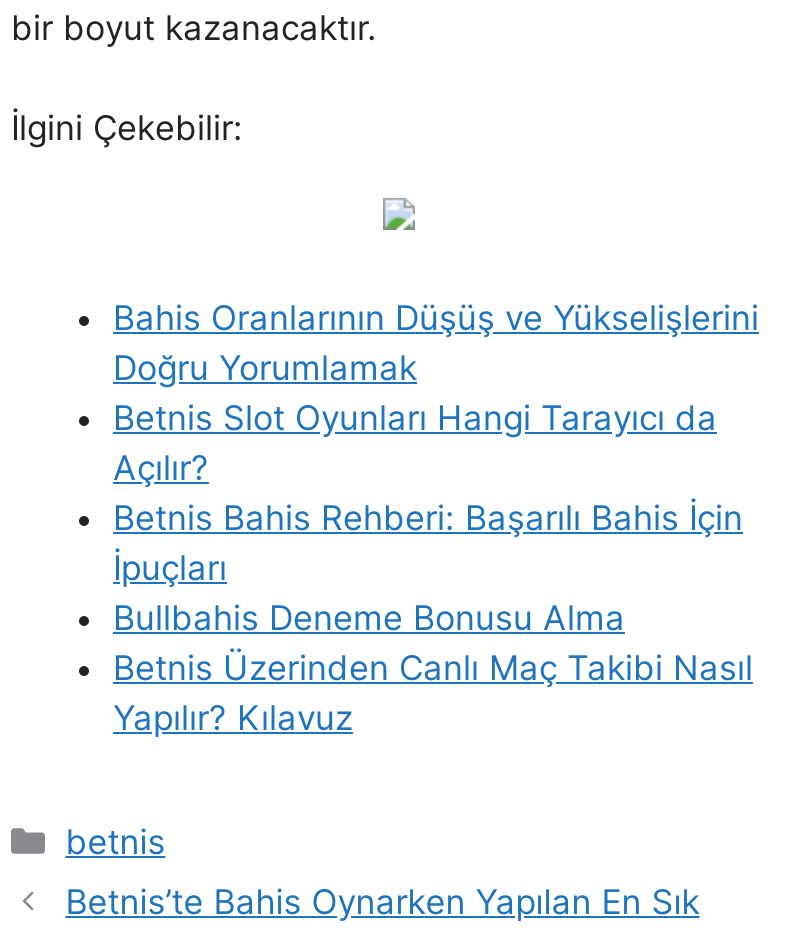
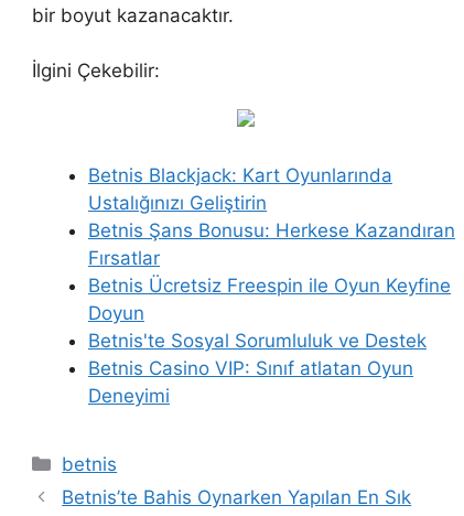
[113,298,759,738] Bahis Oranlarının Düşüş ve Yükselişlerini | Doğru Yorumlamak | Betnis Slot Oyunları Hangi Tarayıcı da | Açılır? | Betnis Bahis Rehberi: Başarılı Bahis İçin | İpuçları | Bullbahis Deneme Bonusu Alma | Betnis Üzerinden Canlı Maç Takibi Nasıl | Yapılır? Kılavuz -> [88,164,455,407] Betnis Blackjack: Kart Oyunlarında | Ustalığınızı Geliştirin | Betnis Şans Bonusu: Herkese Kazandıran | Fırsatlar | Betnis Ücretsiz Freespin ile Oyun Keyfine | Doyun | Betnis'te Sosyal Sorumluluk ve Destek | Betnis Casino VIP: Sınıf atlatan Oyun | Deneyimi

